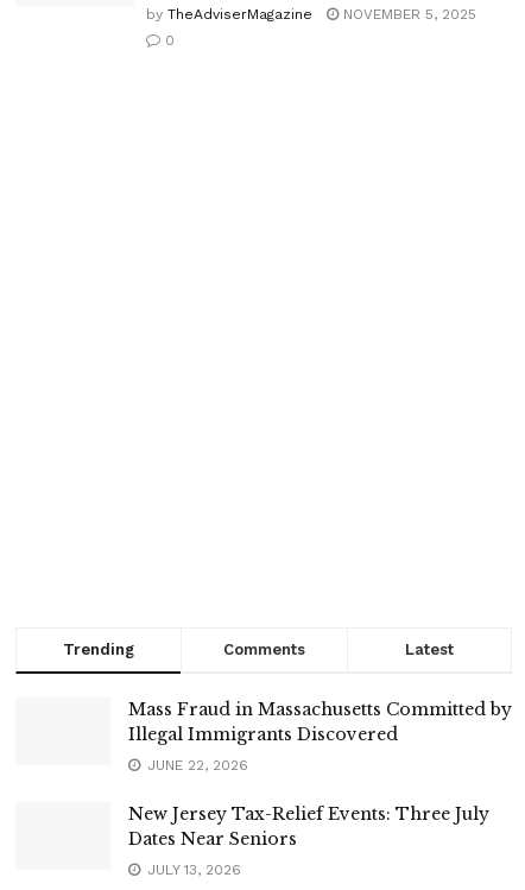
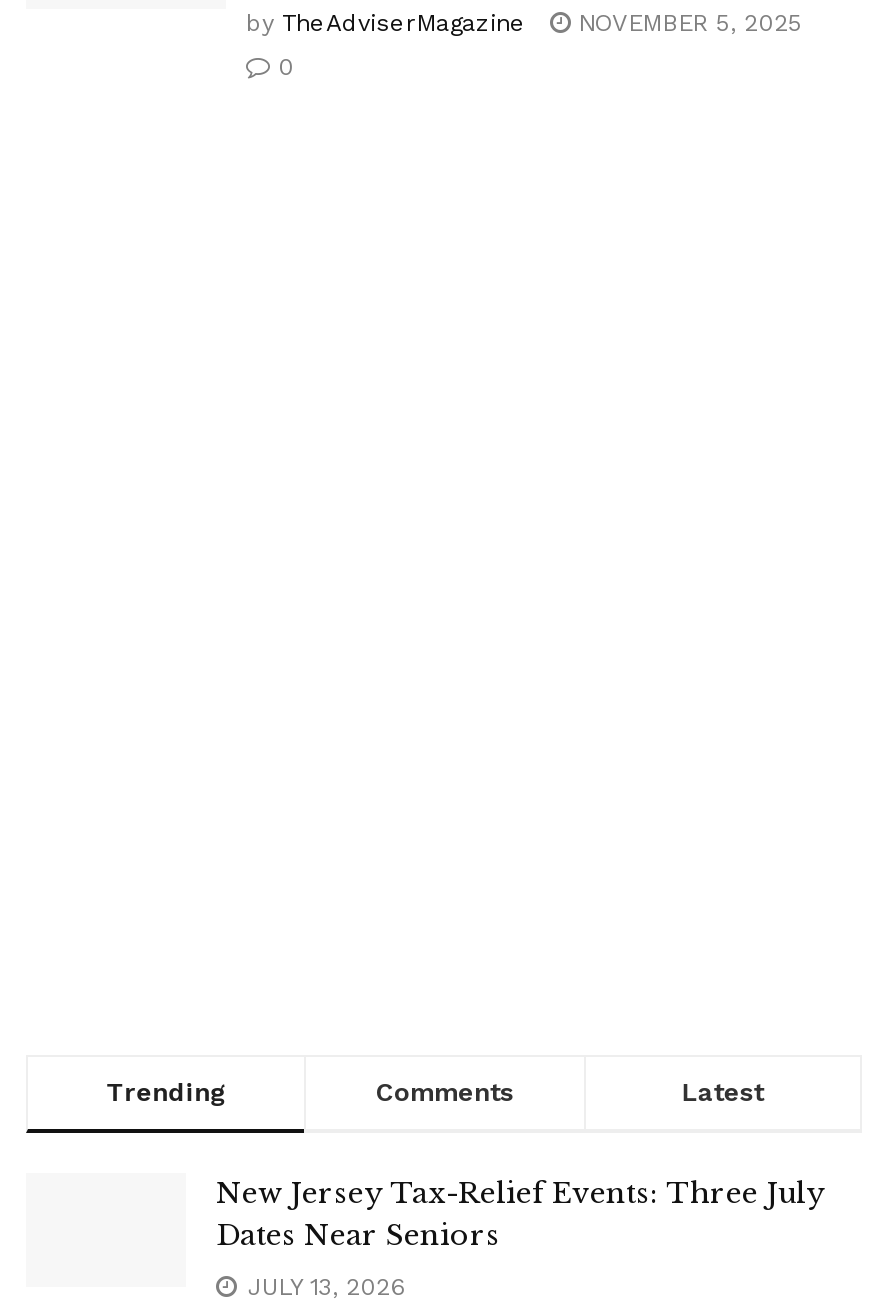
[128,699,512,774] Mass Fraud in Massachusetts Committed by | Illegal Immigrants Discovered | JUNE 22, 2026 -> none

